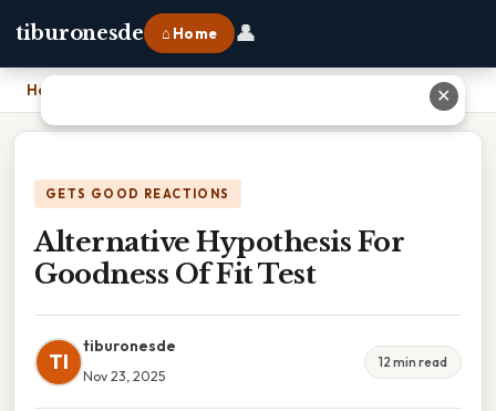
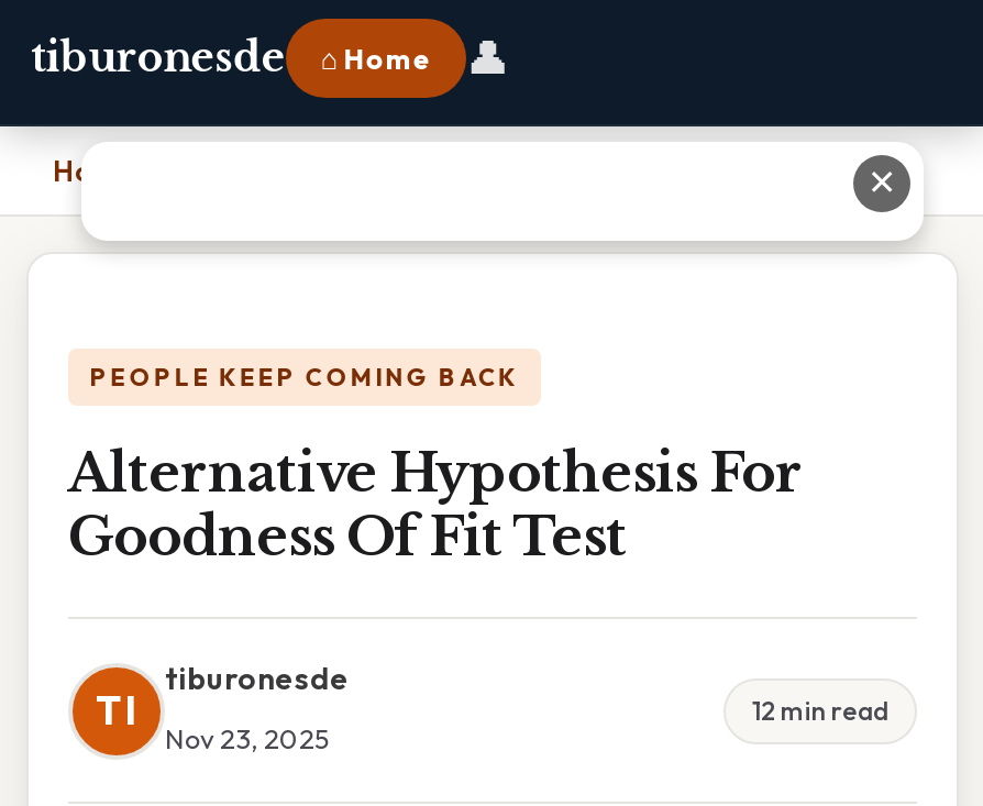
[45,186,230,202] GETS GOOD REACTIONS -> [90,362,519,393] PEOPLE KEEP COMING BACK

